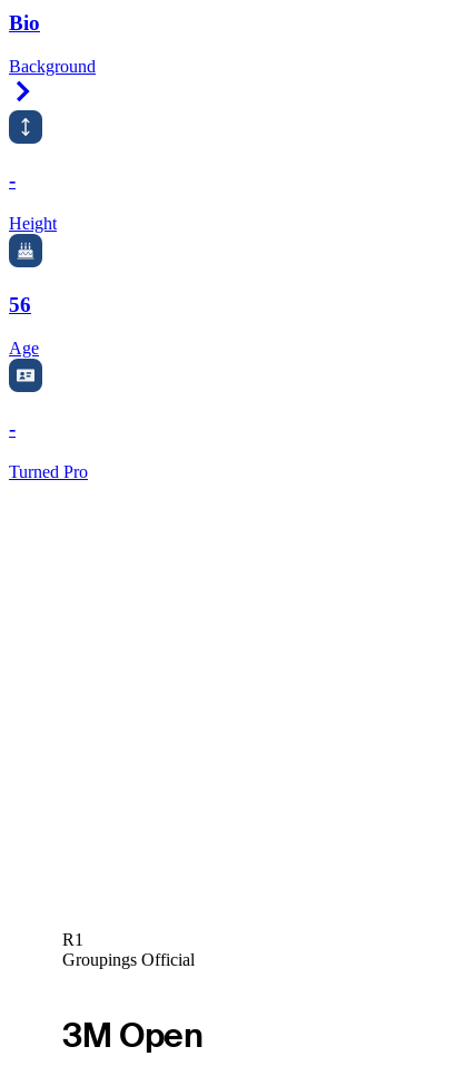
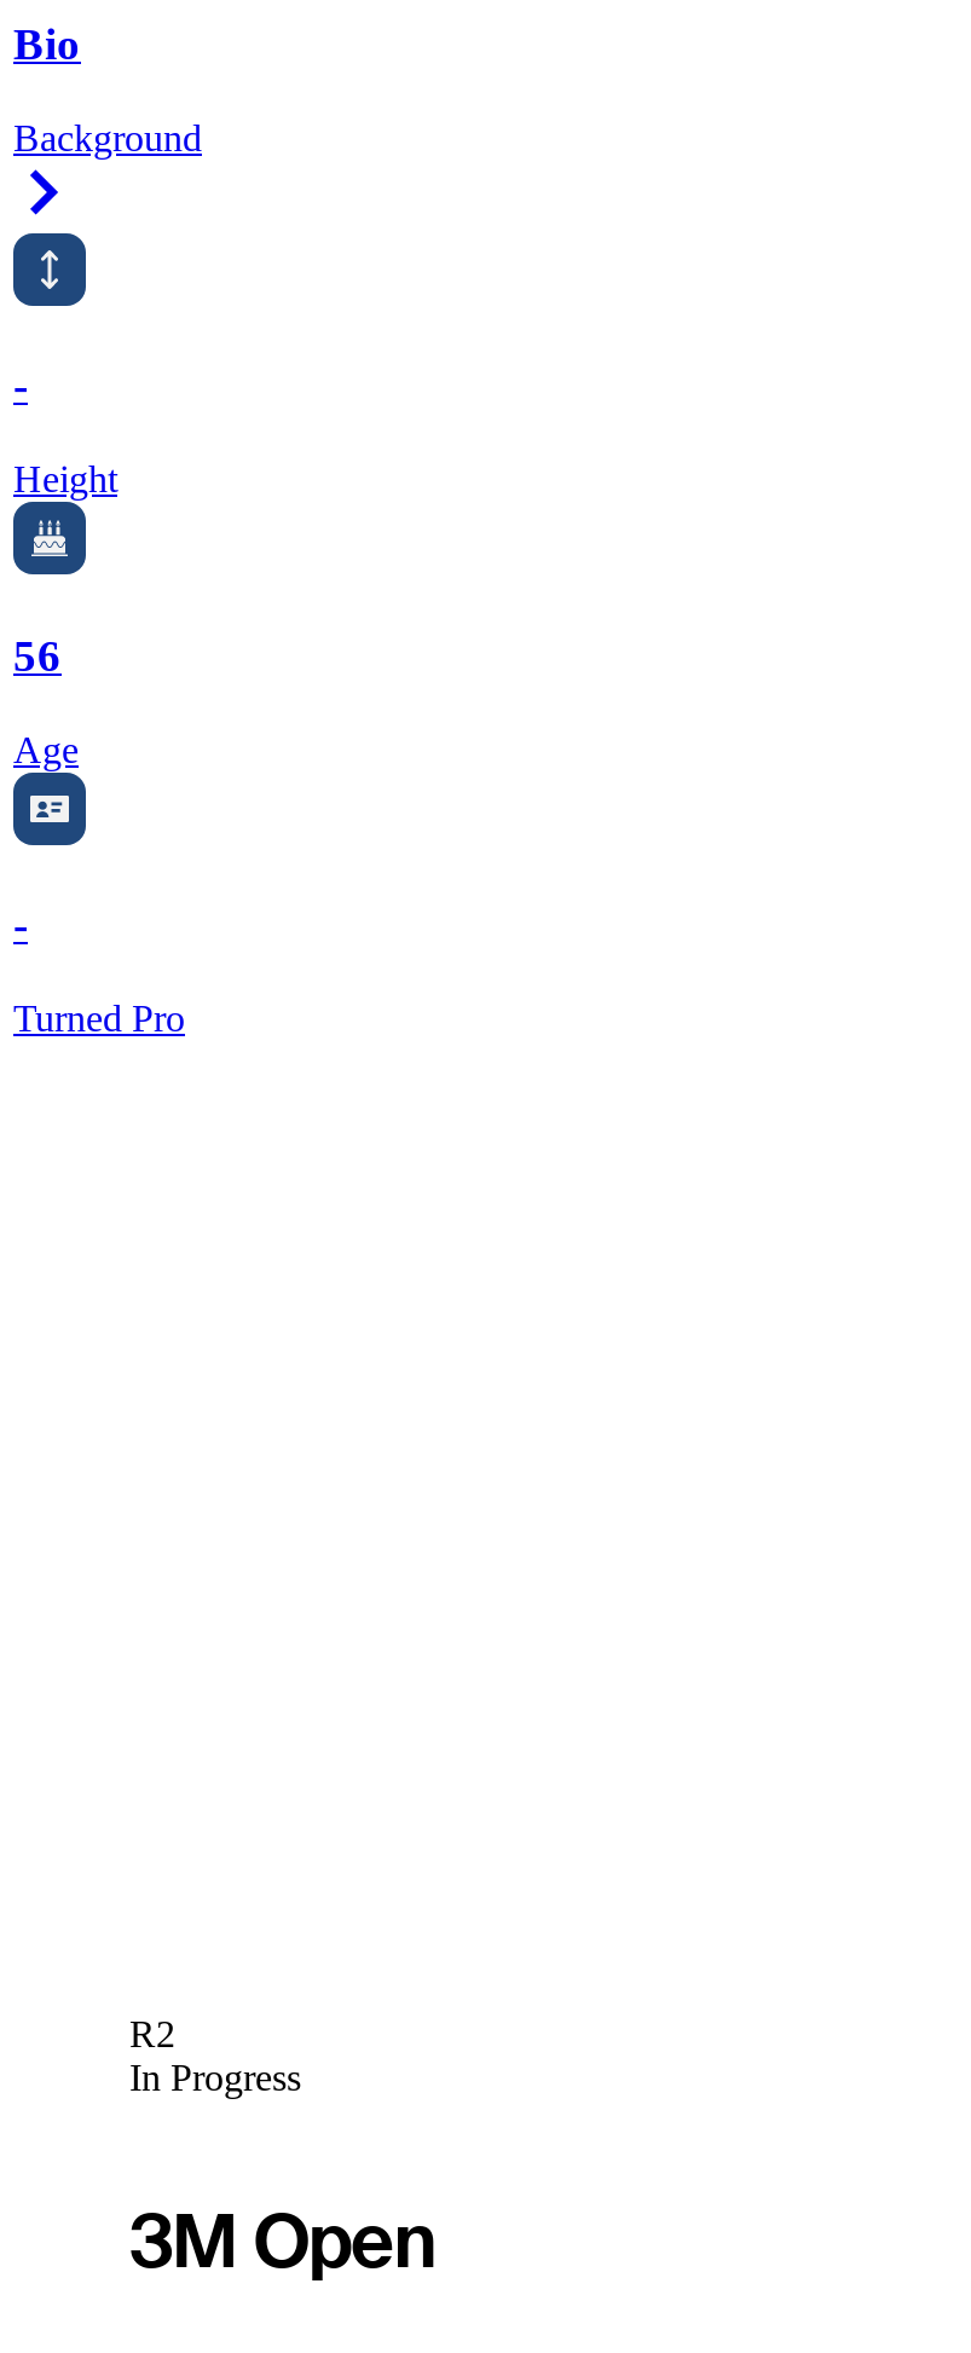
[62,931,195,970] R1 | Groupings Official -> [129,2014,301,2099] R2 | In Progress

